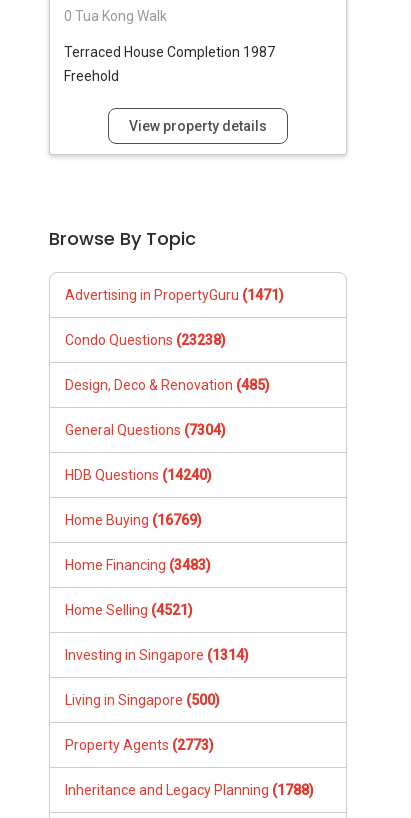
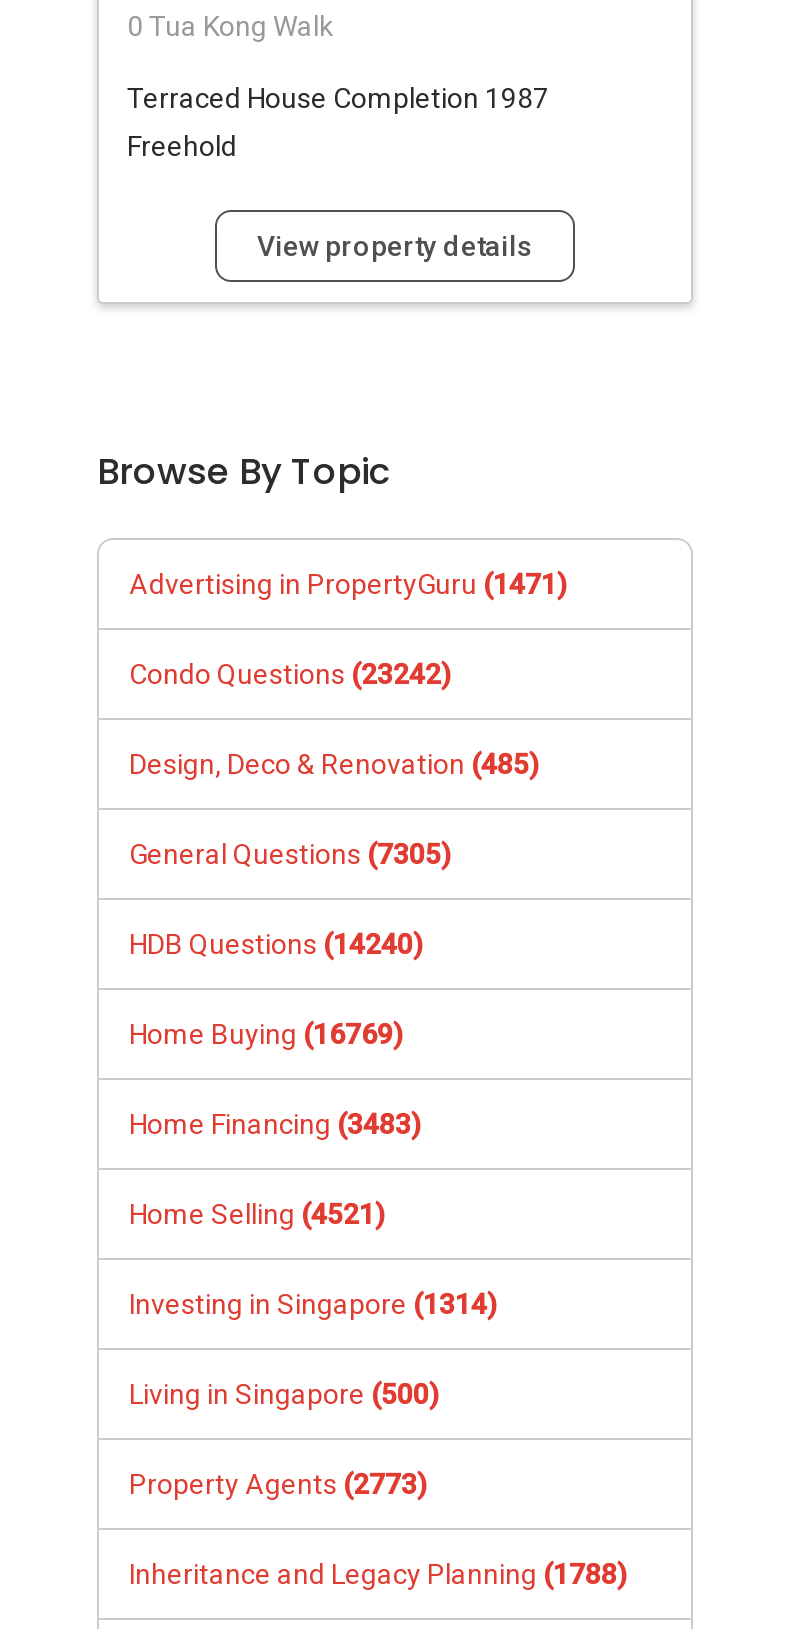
[65,331,226,347] Condo Questions (23238) -> [129,657,451,689] Condo Questions (23242)
[65,421,226,437] General Questions (7304) -> [129,837,451,869] General Questions (7305)

